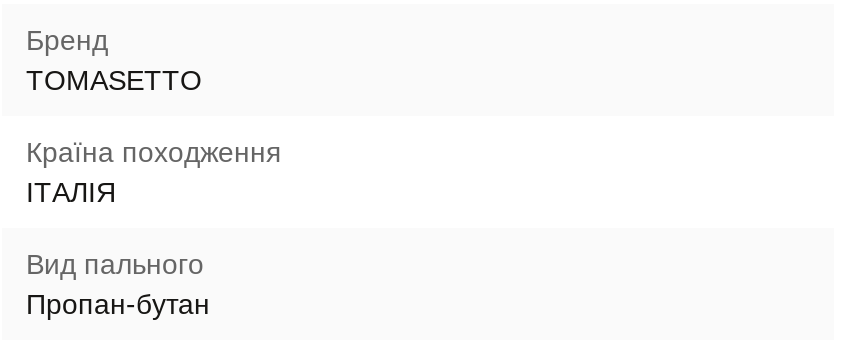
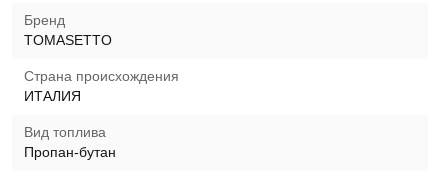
[26,136,282,208] Країна походження | ІТАЛІЯ -> [24,68,179,104] Страна происхождения | ИТАЛИЯ
[26,248,204,280] Вид пального -> [24,124,106,140] Вид топлива

